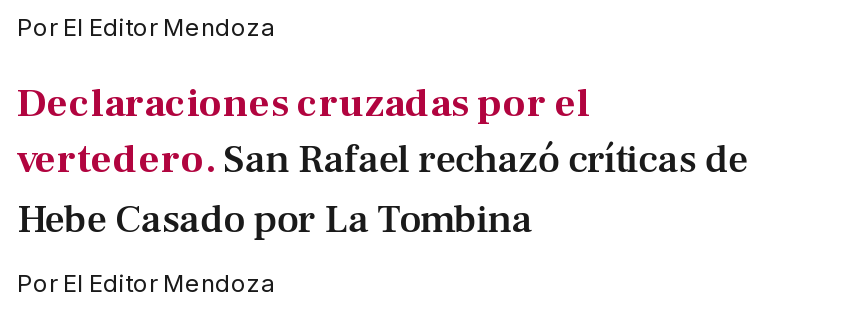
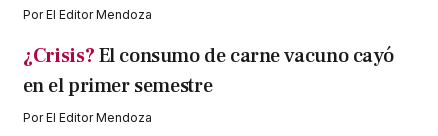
[17,78,747,246] Declaraciones cruzadas por el | vertedero. San Rafael rechazó críticas de | Hebe Casado por La Tombina -> [22,43,393,99] ¿Crisis? El consumo de carne vacuno cayó | en el primer semestre

